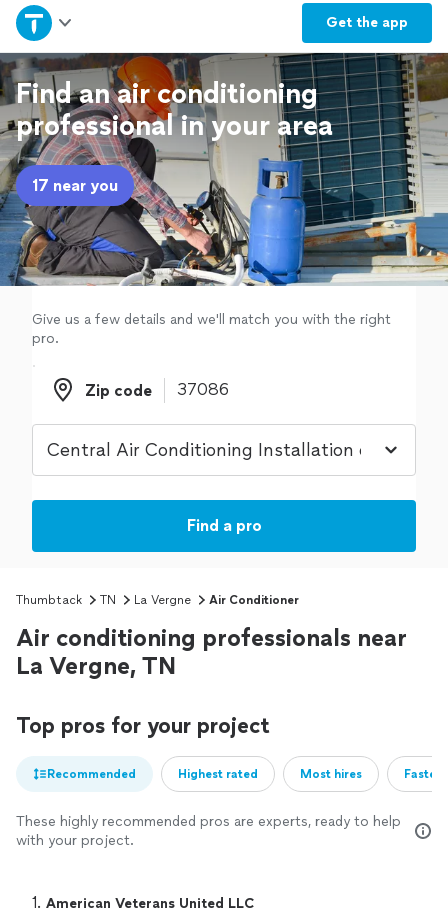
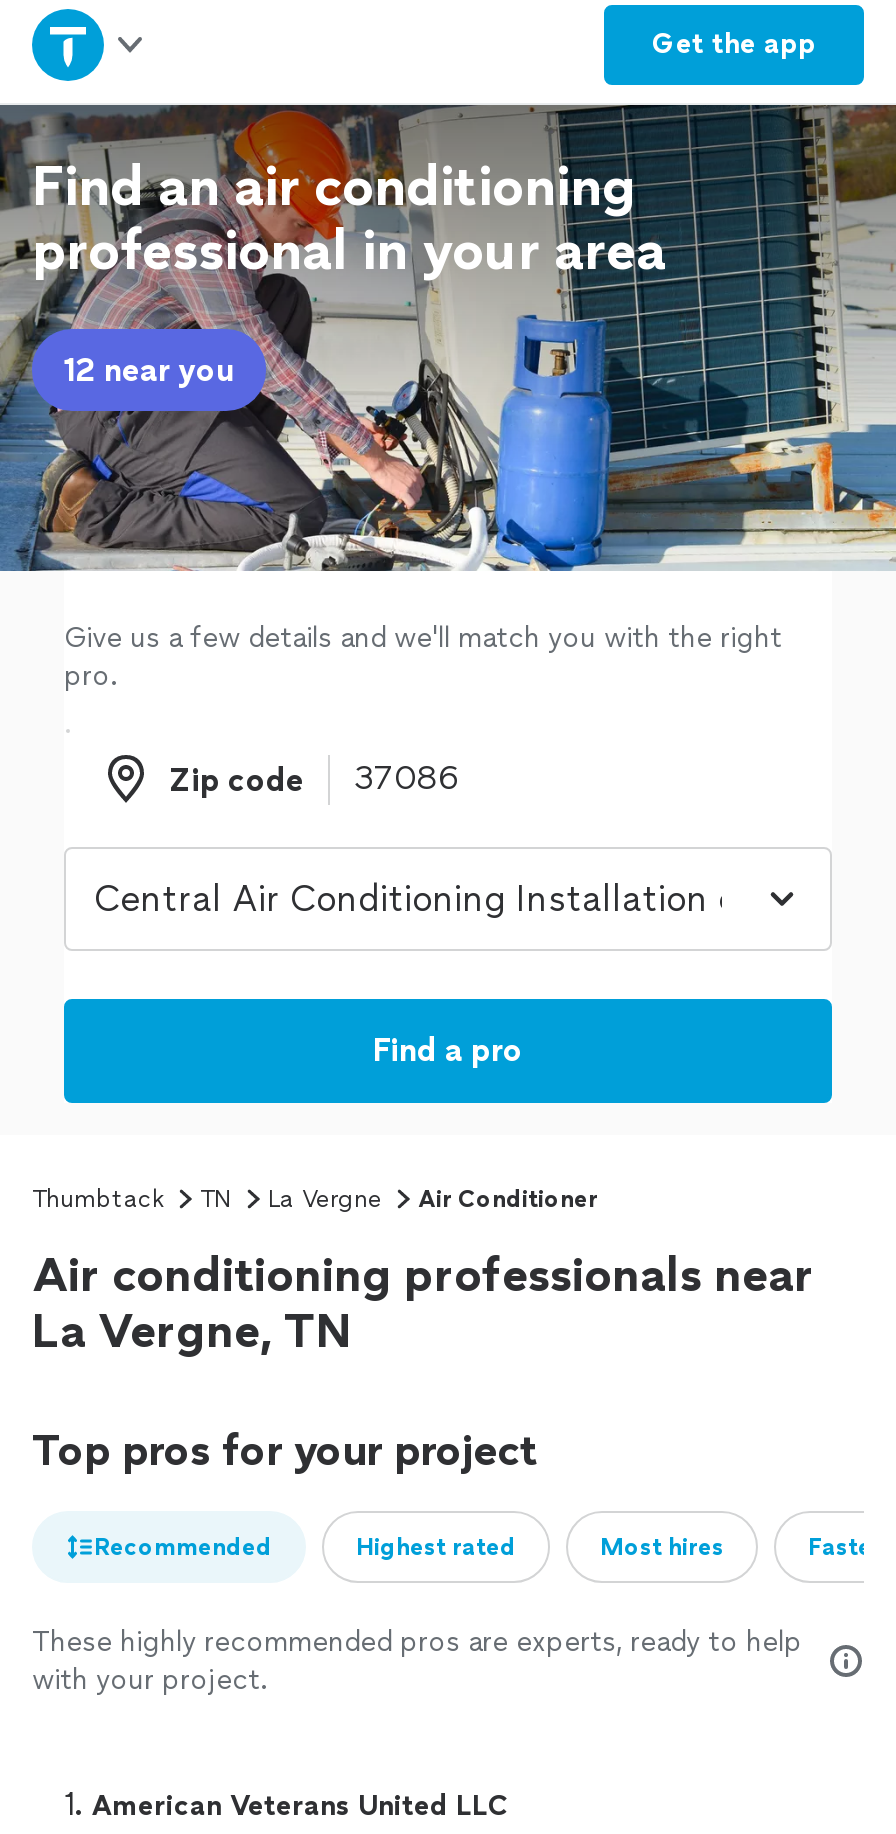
[32,176,118,195] 17 near you -> [64,351,234,389] 12 near you

